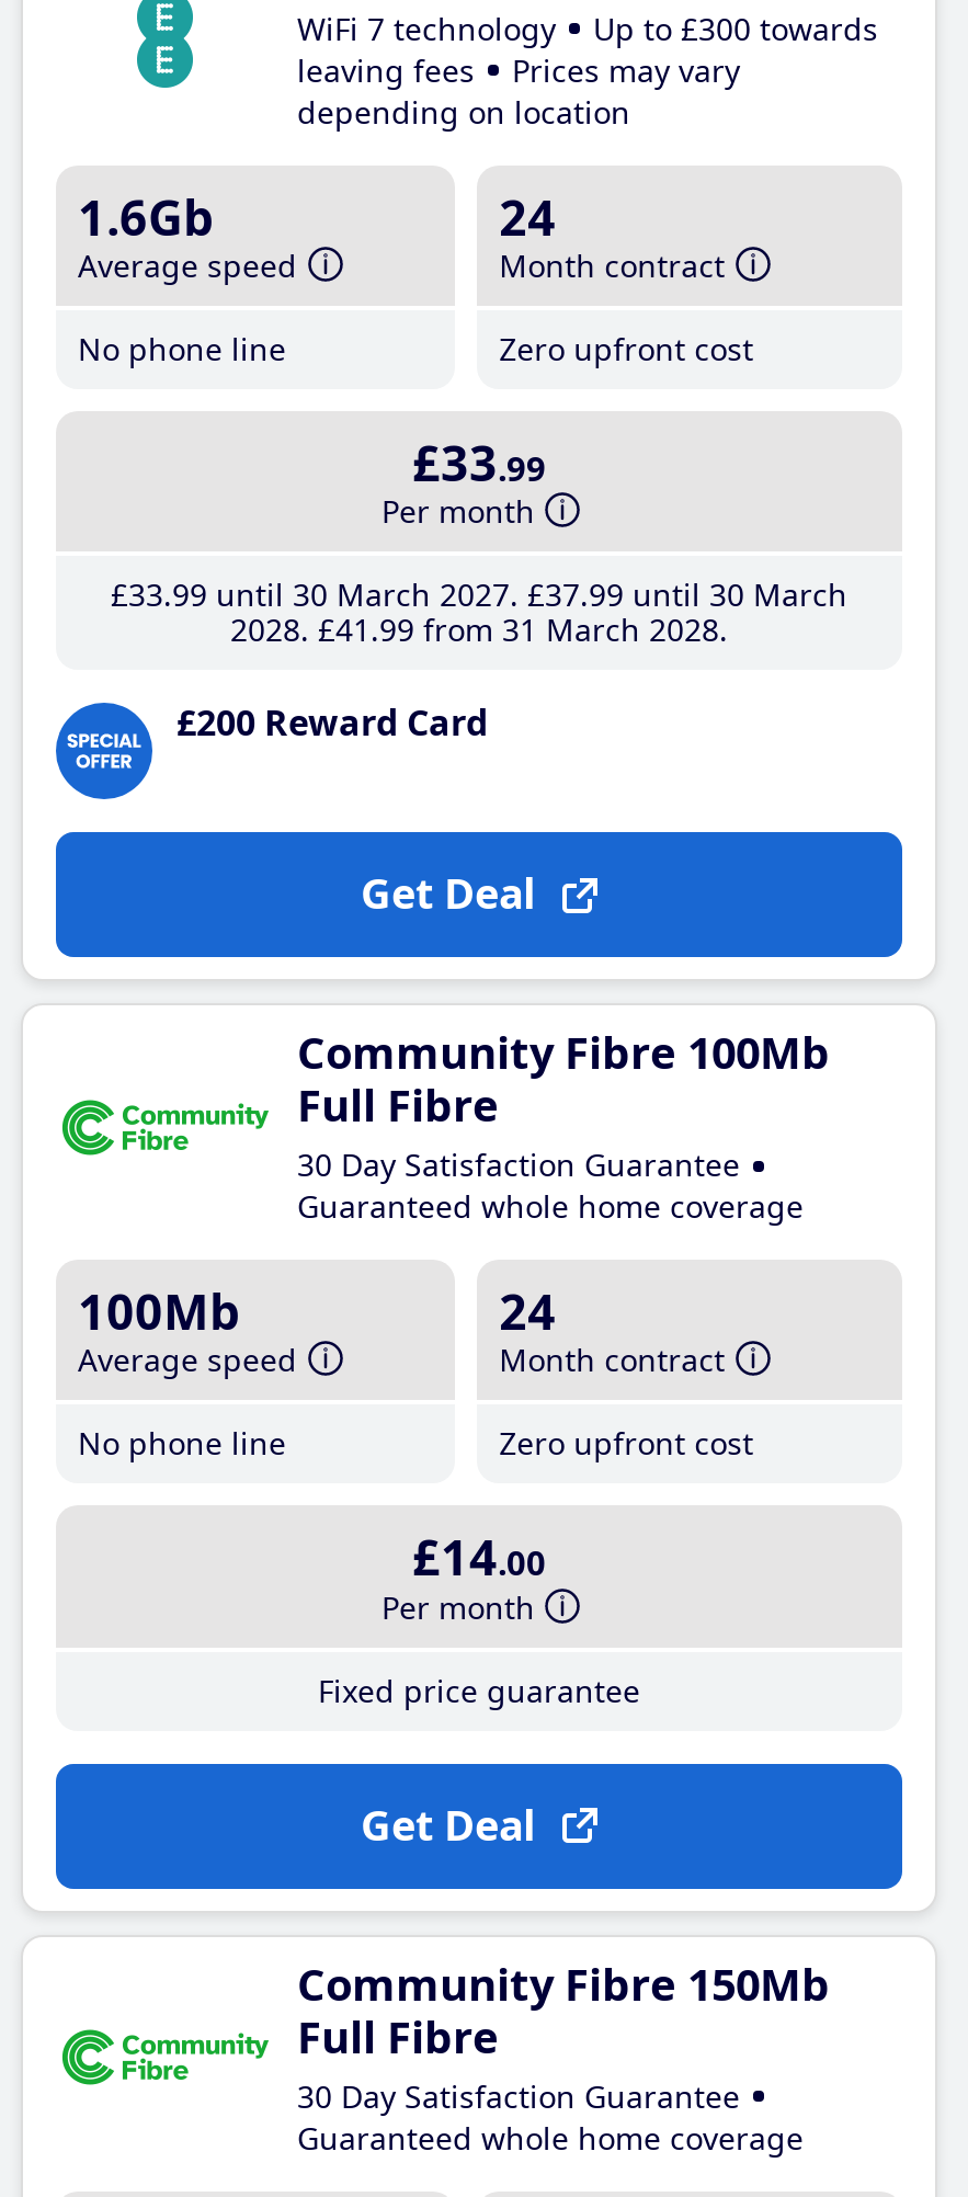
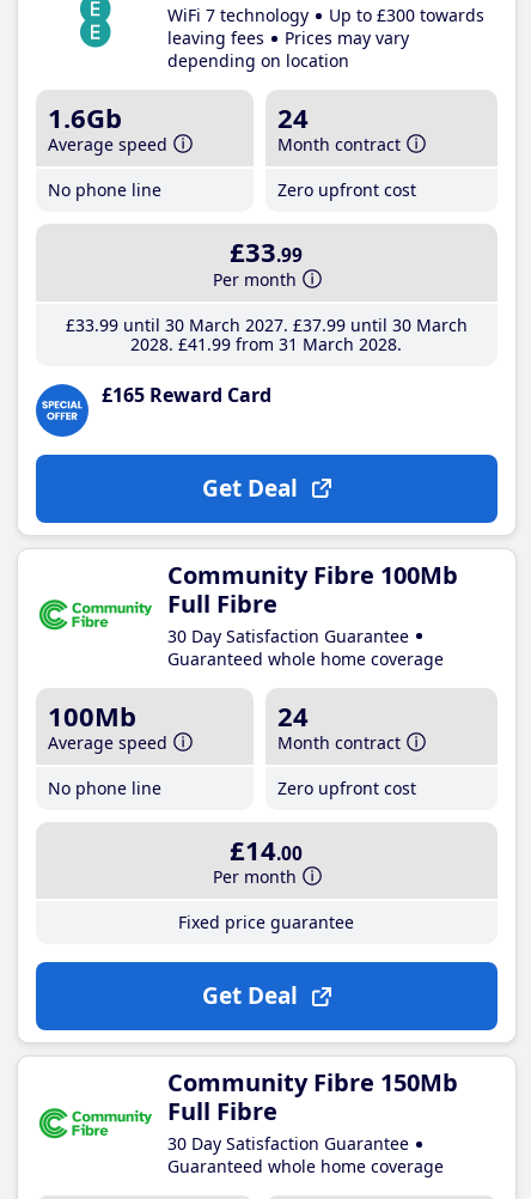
[176,698,488,747] £200 Reward Card -> [102,381,271,407] £165 Reward Card

